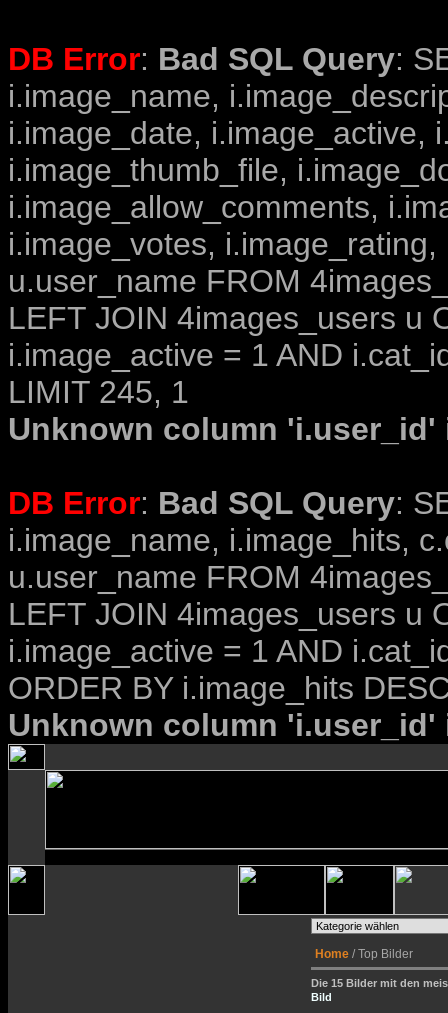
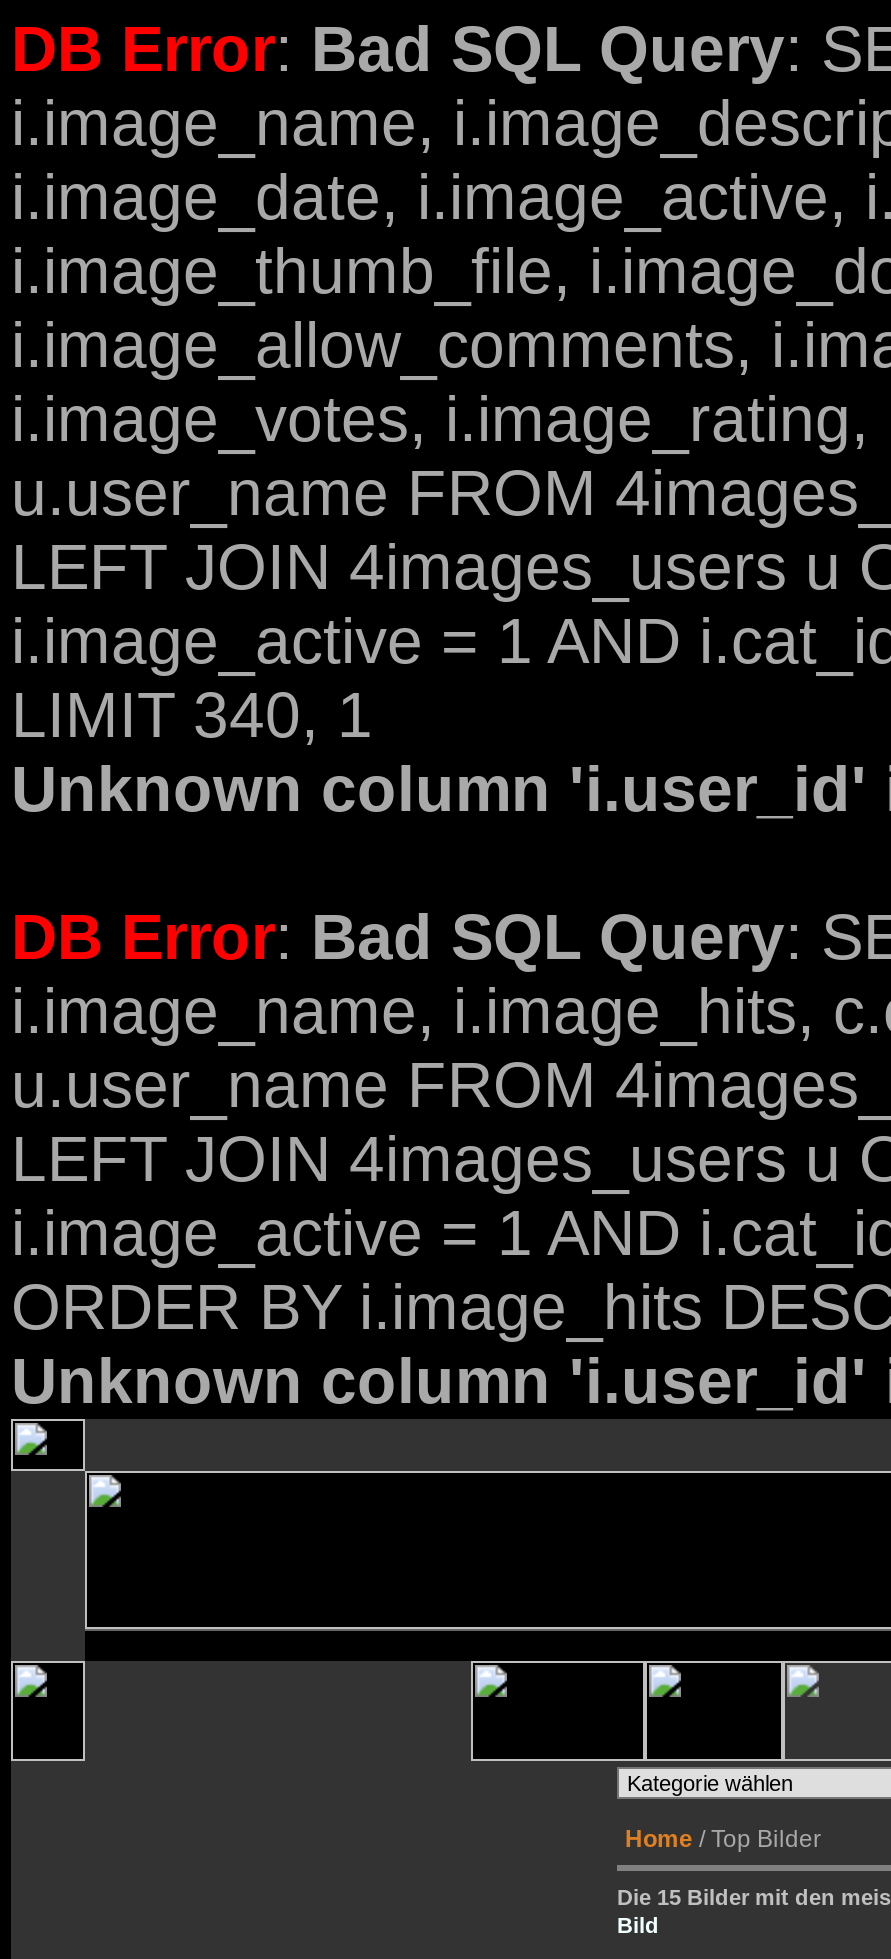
[8,374,189,410] LIMIT 245, 1 -> [11,679,373,751] LIMIT 340, 1

